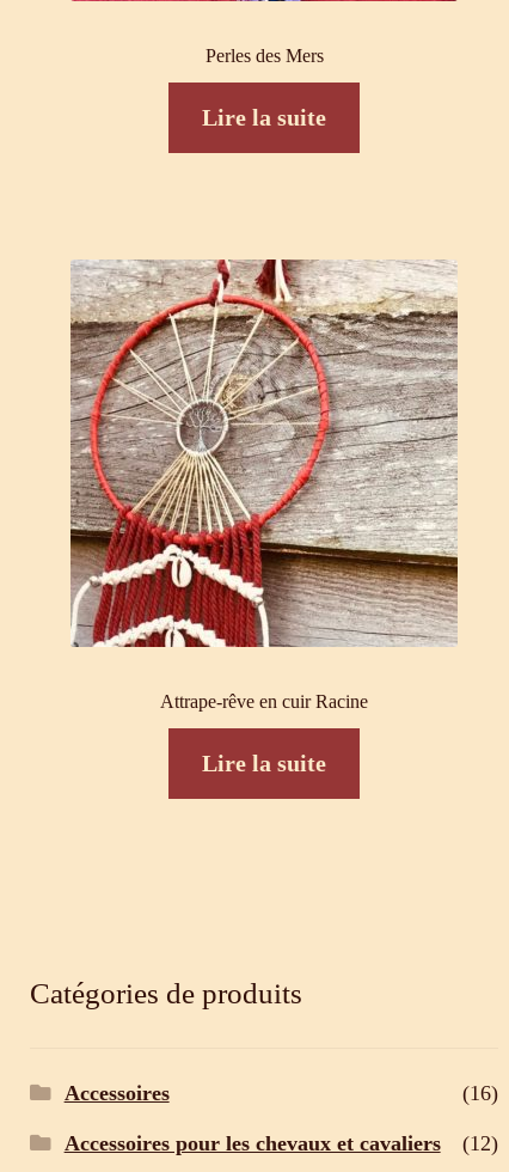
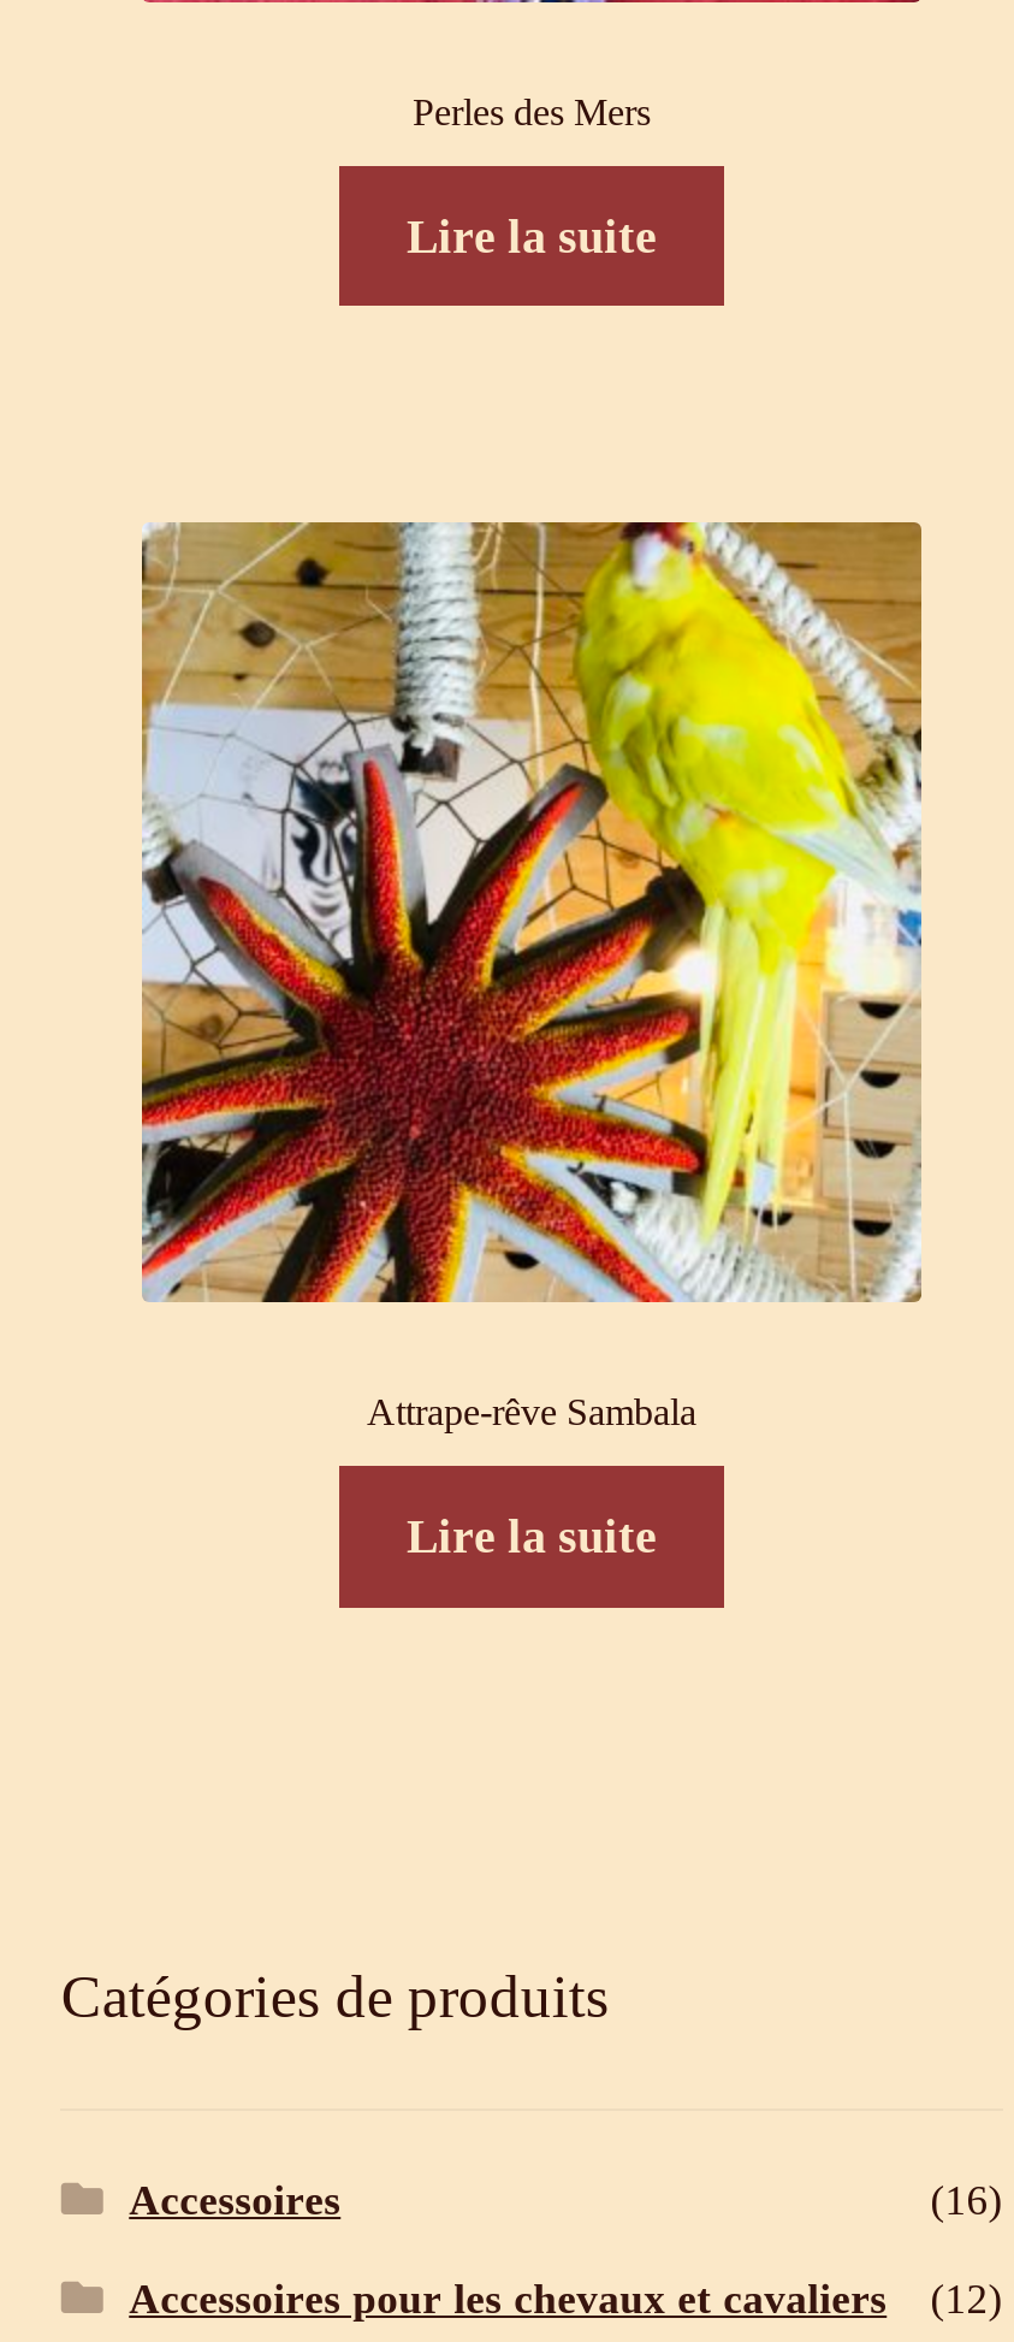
[69,258,459,712] [image] | Attrape-rêve en cuir Racine -> [140,520,924,1433] [image] | Attrape-rêve Sambala

